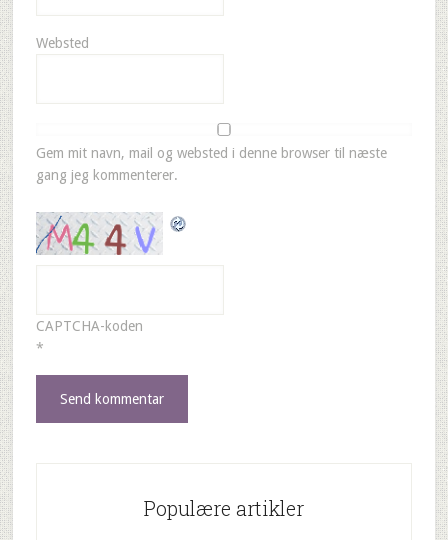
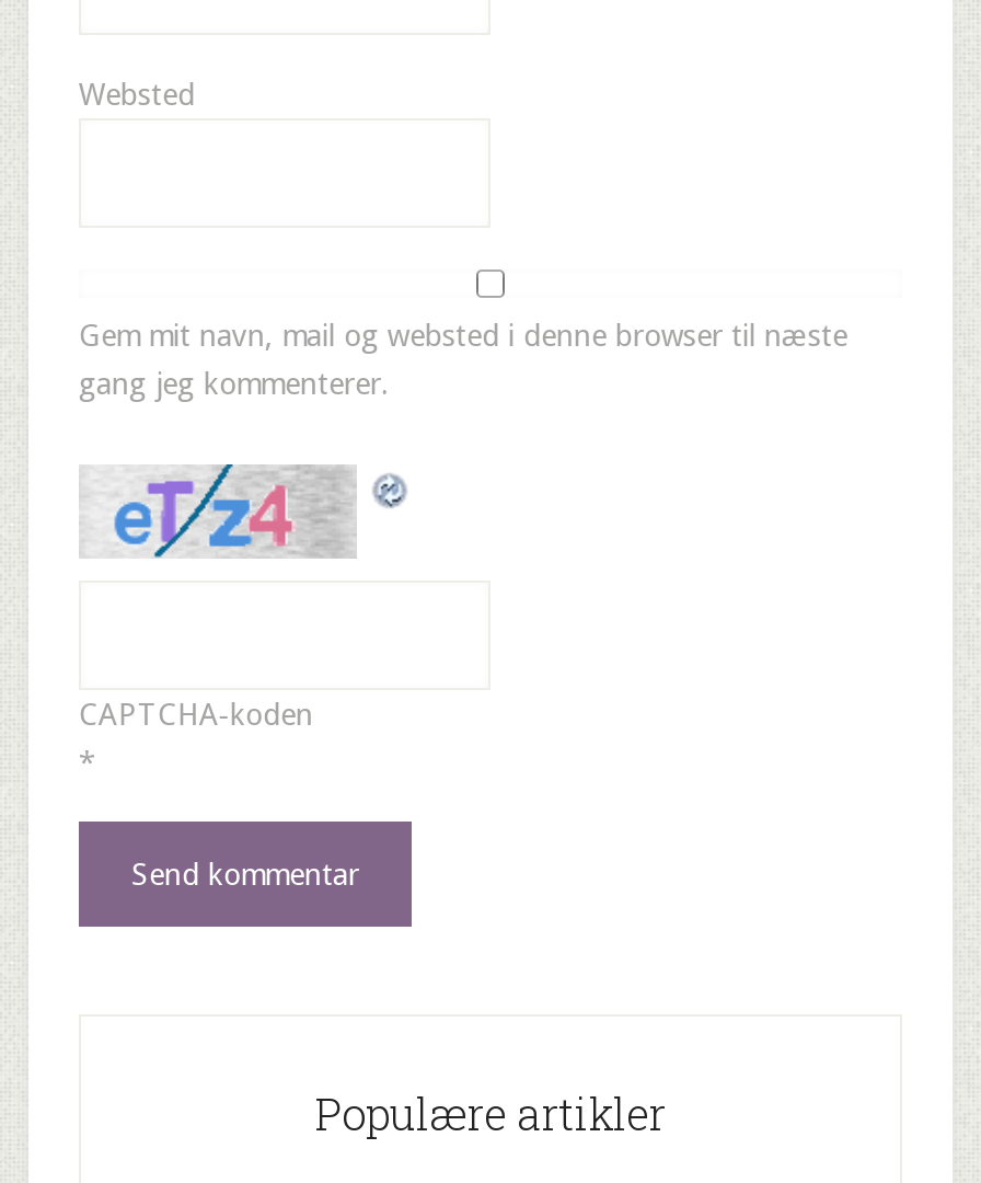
[35,212,161,255] [image] -> [79,462,355,559] [image]

